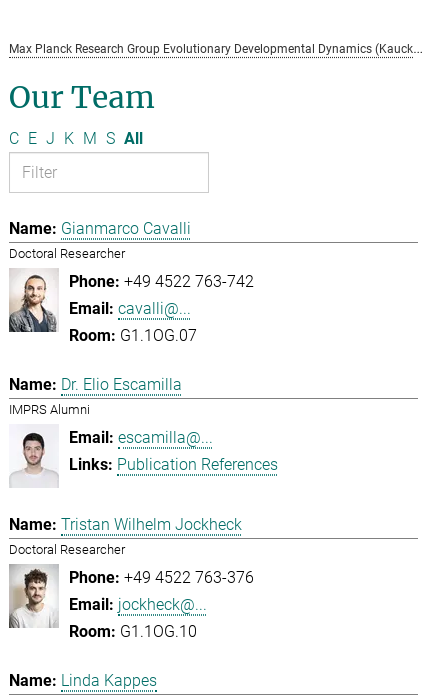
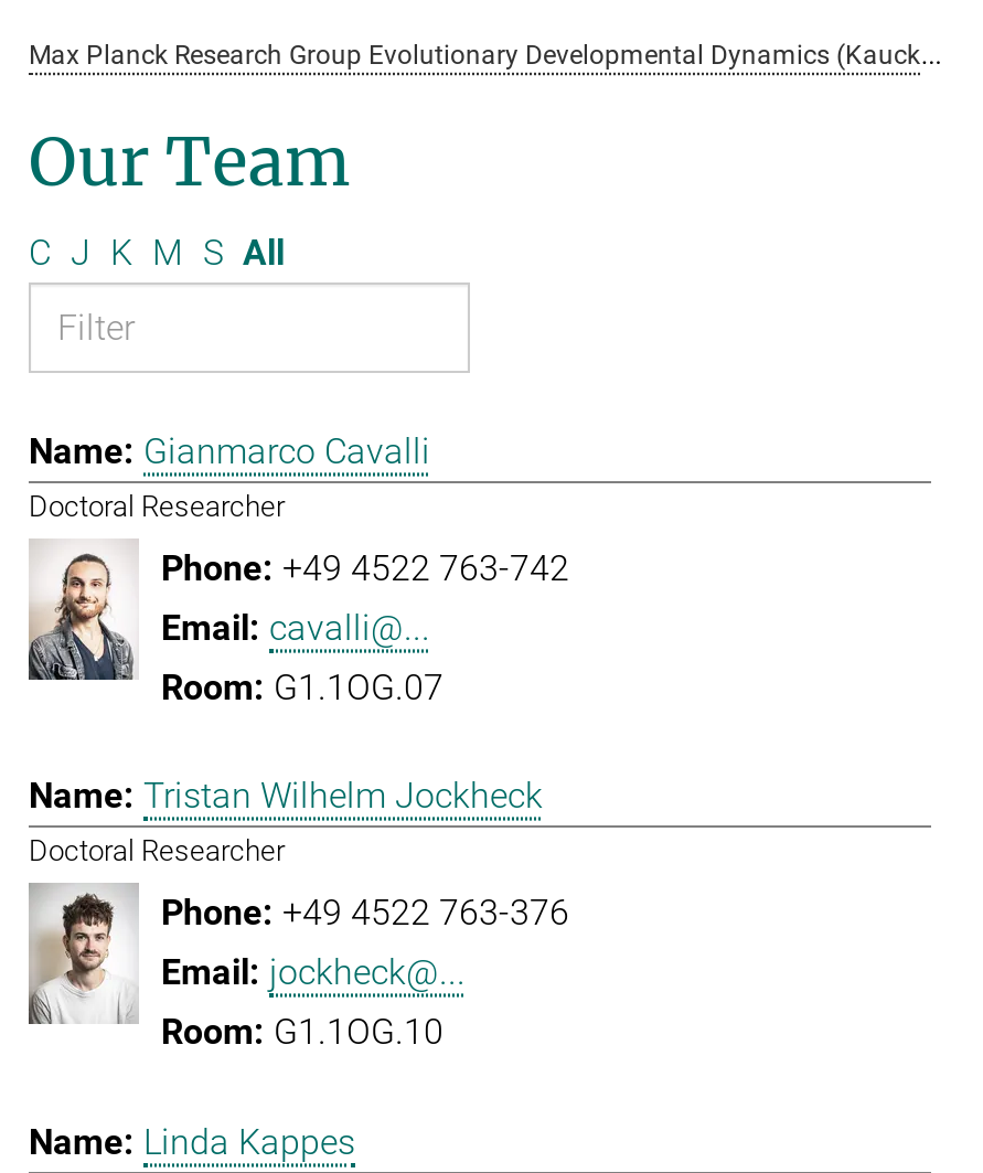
[9,129,143,148] C E J K M S All -> [29,231,285,273] C J K M S All
[9,375,278,488] [image] | Dr. Elio Escamilla | IMPRS Alumni | escamilla@... | Publication References -> none

